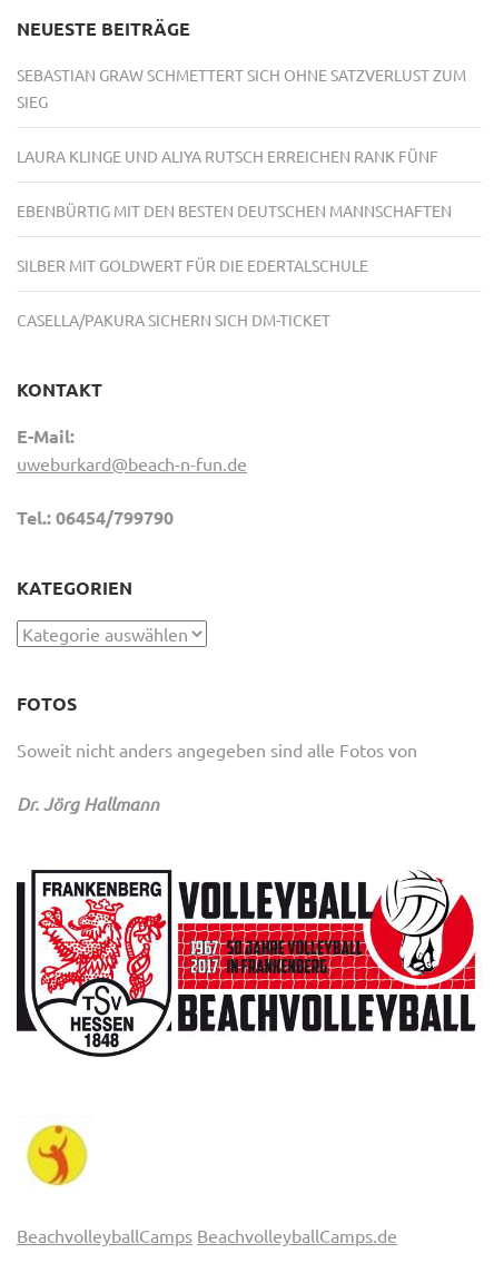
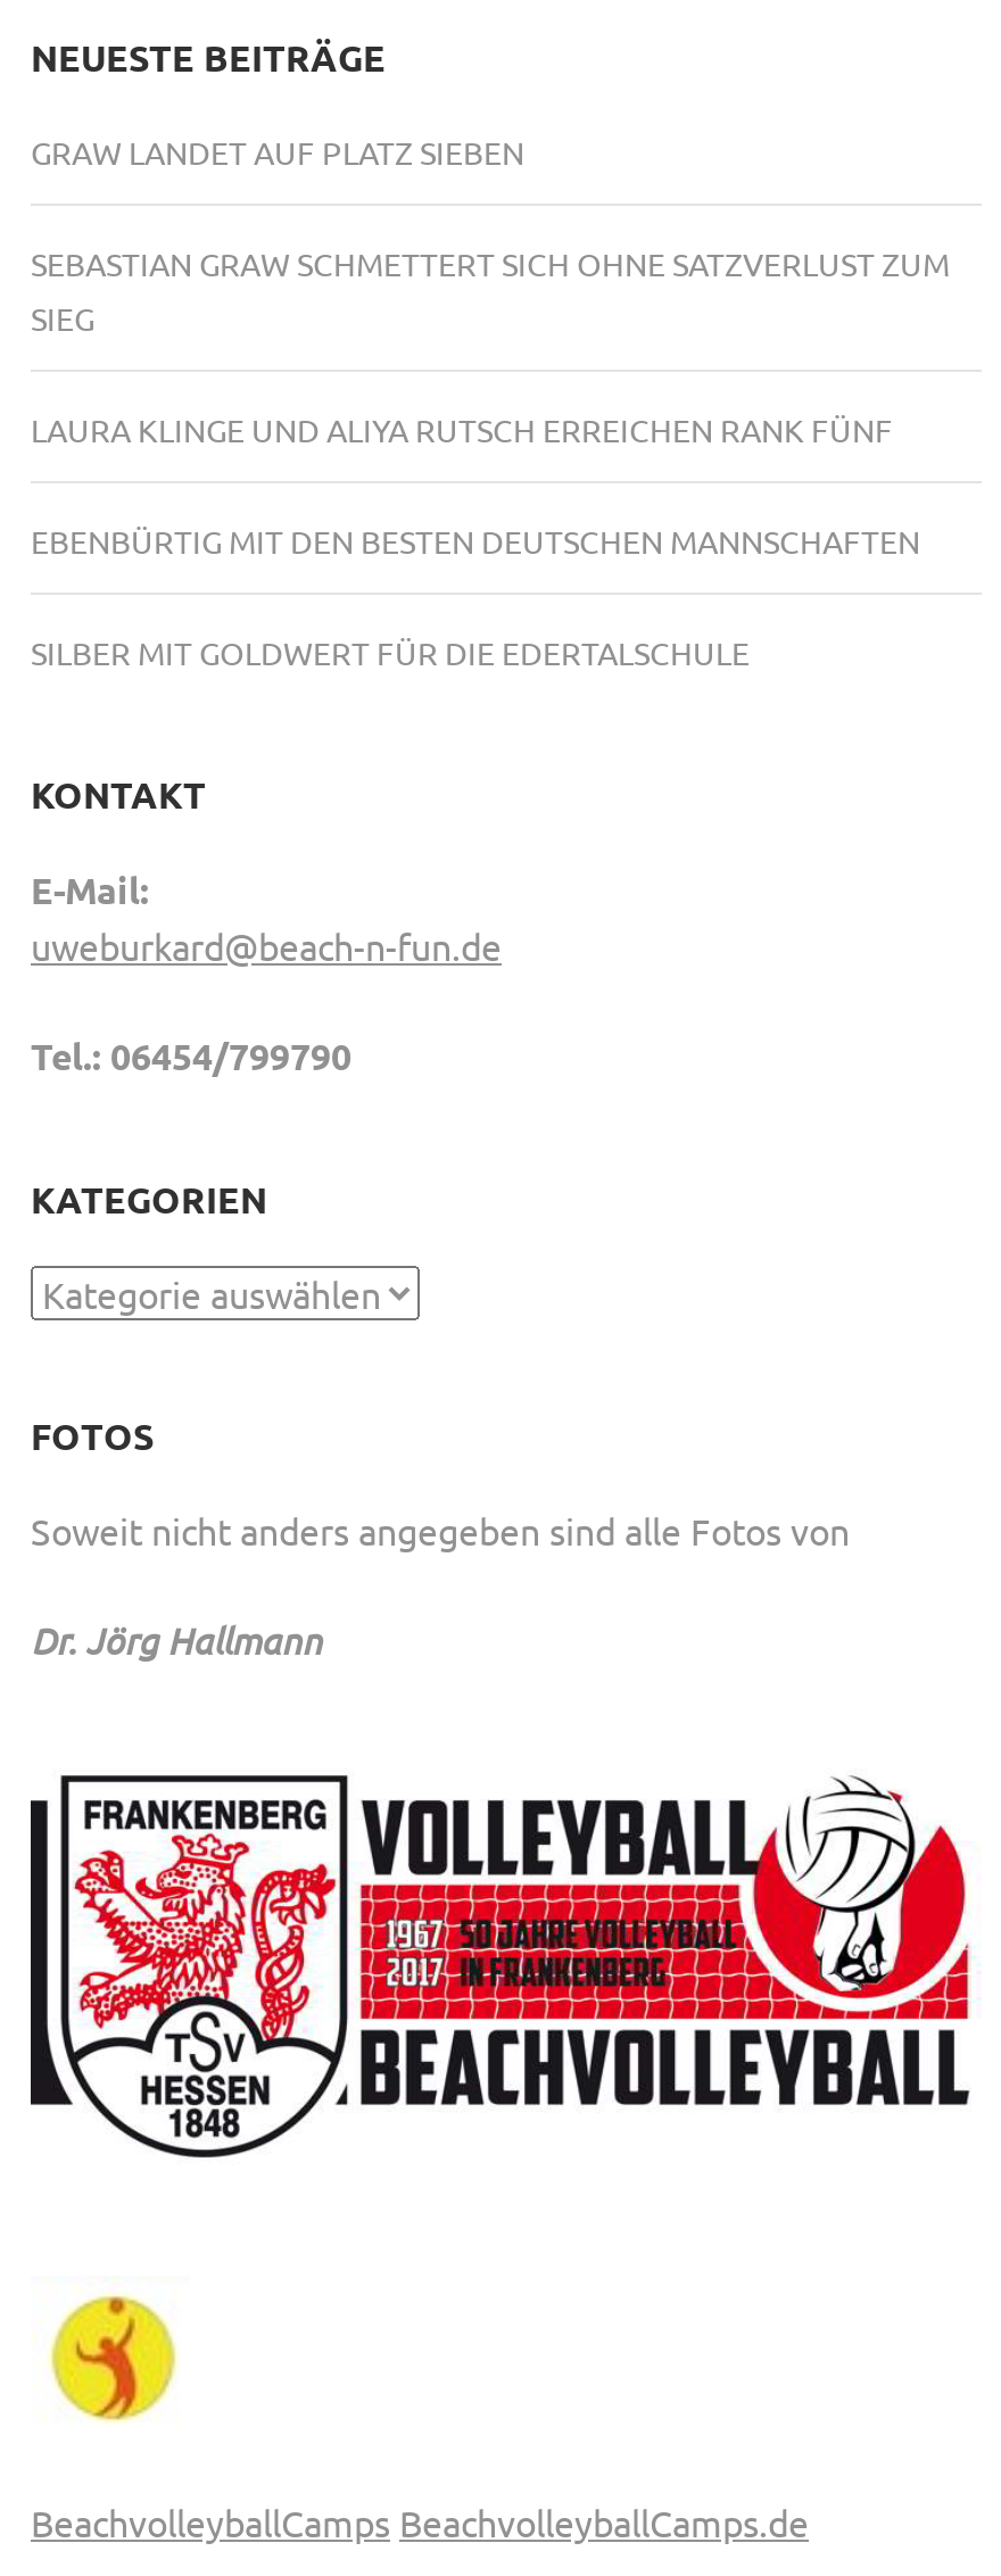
none -> [31,131,524,172] GRAW LANDET AUF PLATZ SIEBEN
moved [17,65,466,275] -> [31,242,950,672]: SEBASTIAN GRAW SCHMETTERT SICH OHNE SATZVERLUST ZUM | SIEG | LAURA KLINGE UND ALIYA RUTSCH ERREICHEN RANK FÜNF | EBENBÜRTIG MIT DEN BESTEN DEUTSCHEN MANNSCHAFTEN | SILBER MIT GOLDWERT FÜR DIE EDERTALSCHULE
[17,310,330,330] CASELLA/PAKURA SICHERN SICH DM-TICKET -> none

